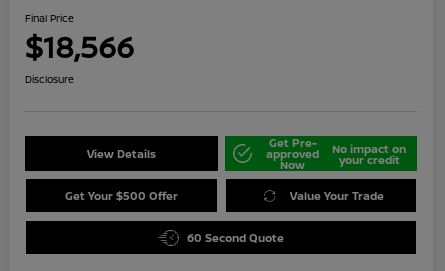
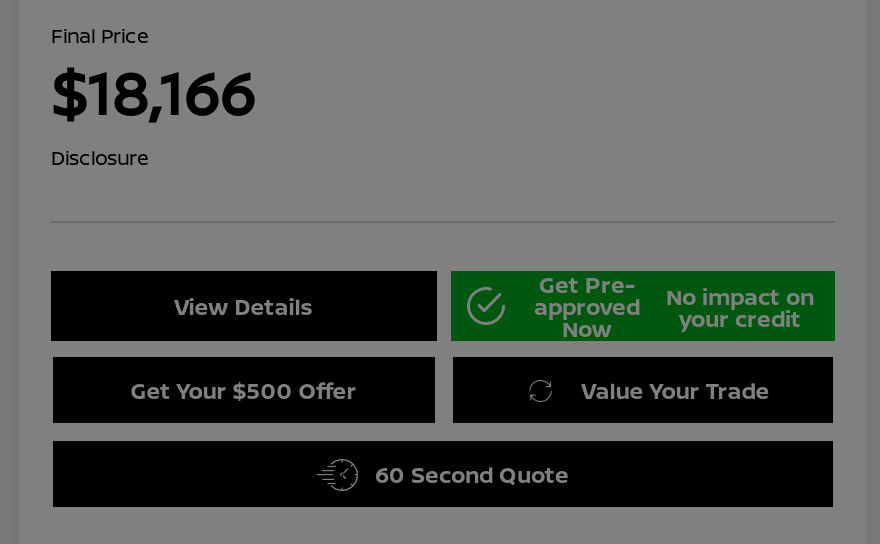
[25,26,134,67] $18,566 -> [51,51,255,133] $18,166

